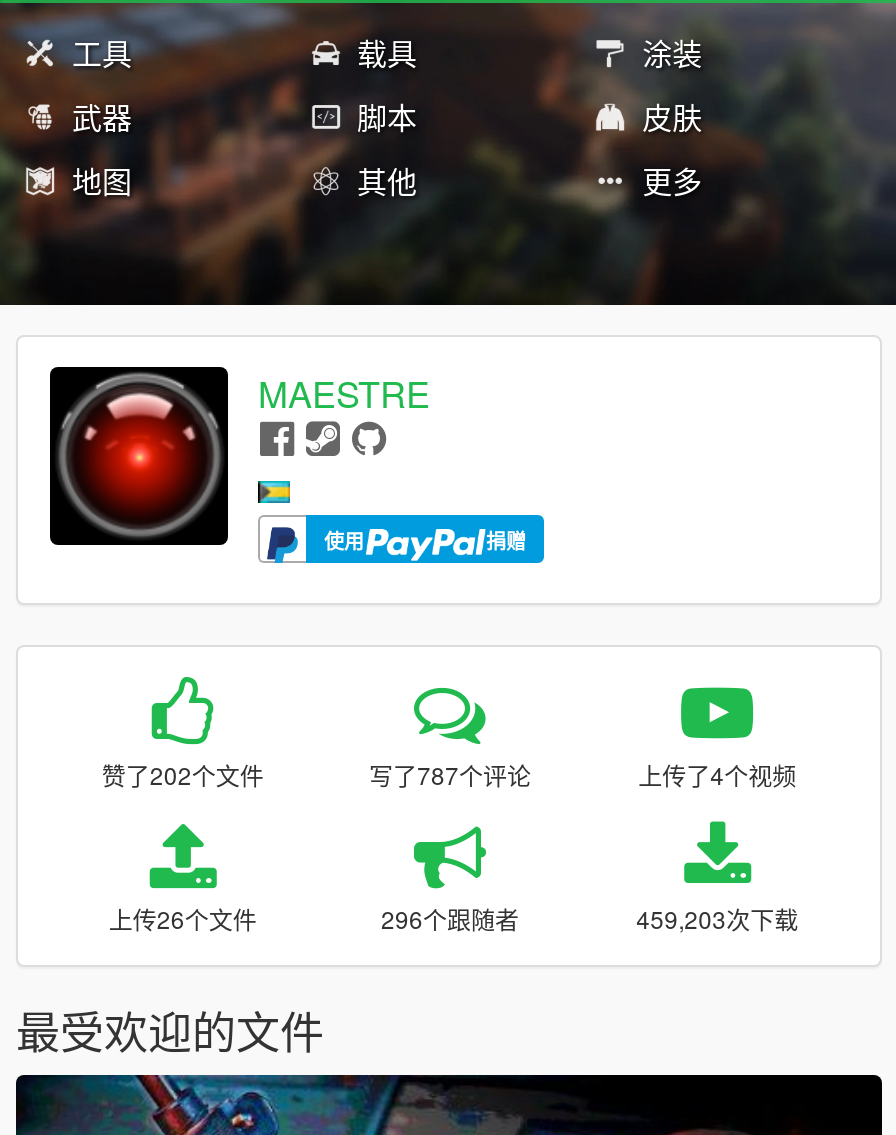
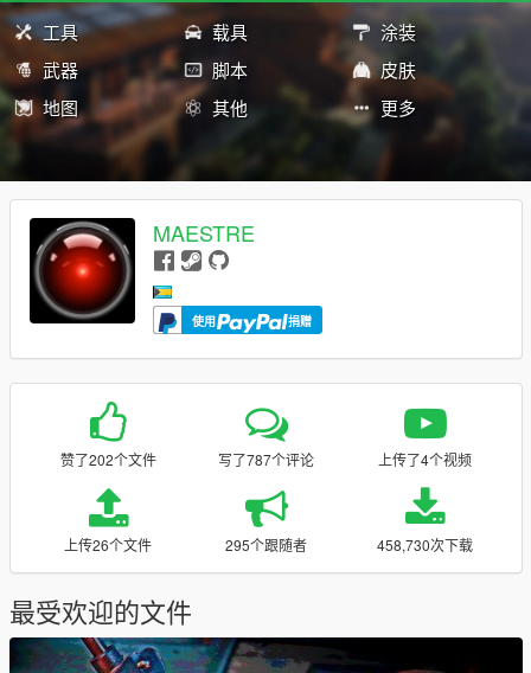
[381,902,519,936] 296个跟随者 -> [226,535,308,555] 295个跟随者
[636,902,798,936] 459,203次下载 -> [377,535,473,555] 458,730次下载

